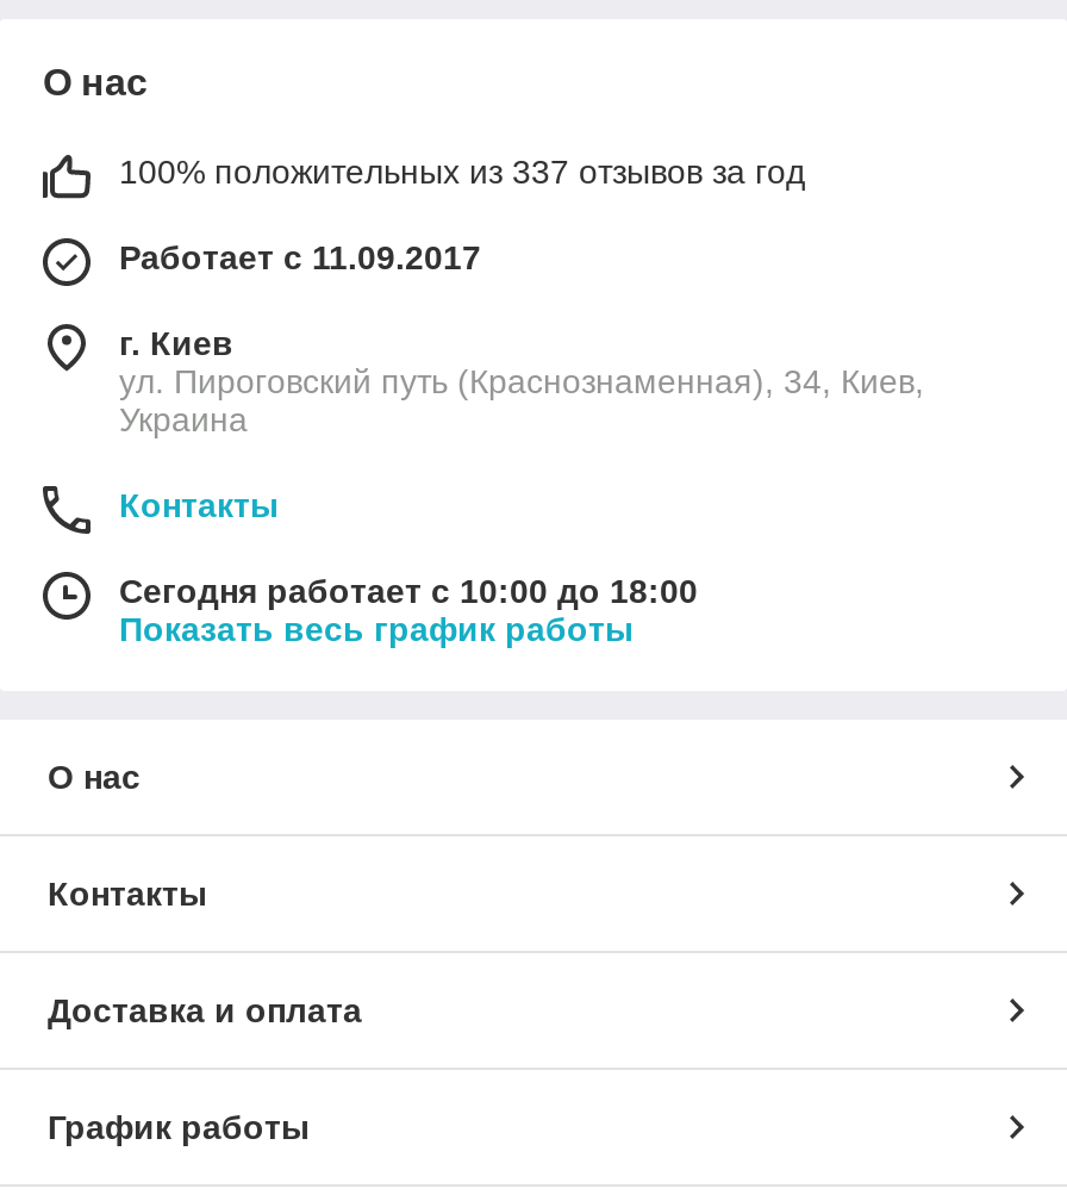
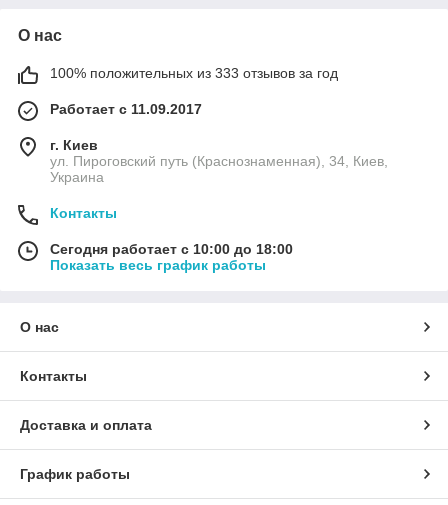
[119,152,805,190] 100% положительных из 337 отзывов за год -> [50,65,338,81] 100% положительных из 333 отзывов за год

